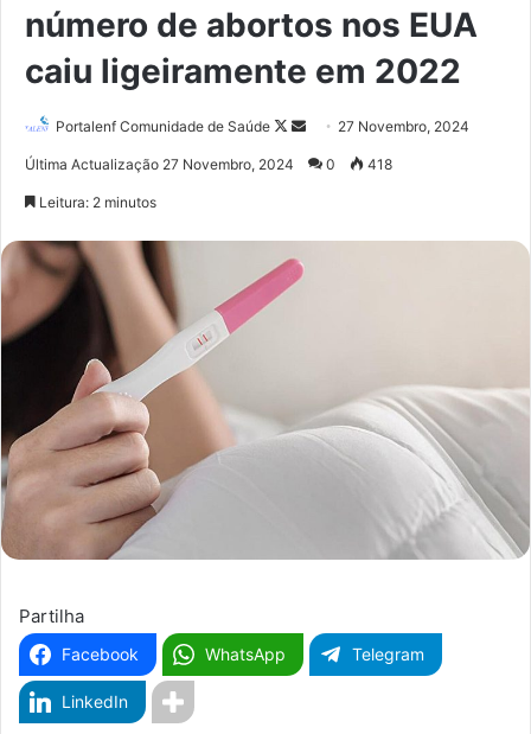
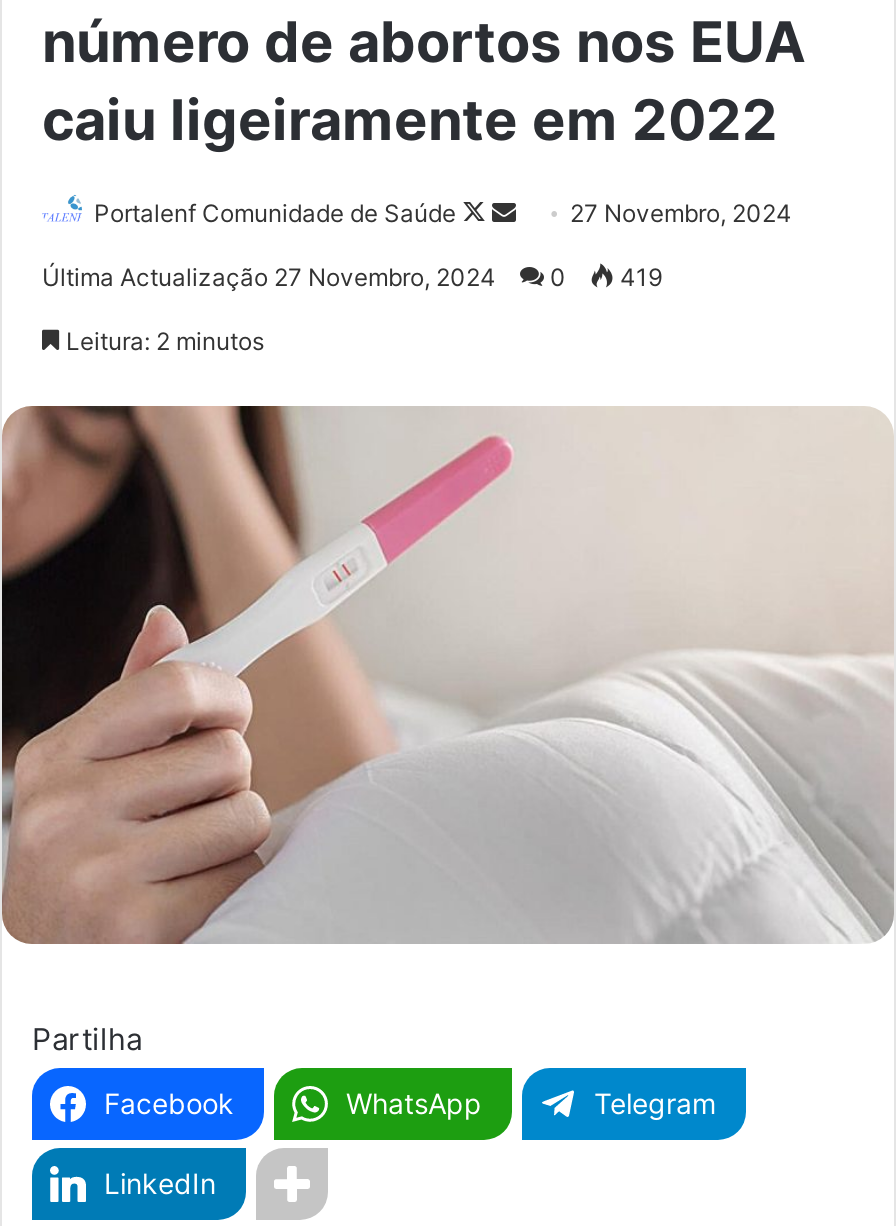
[25,155,392,173] Última Actualização 27 Novembro, 2024 0 418 -> [42,262,662,292] Última Actualização 27 Novembro, 2024 0 419

